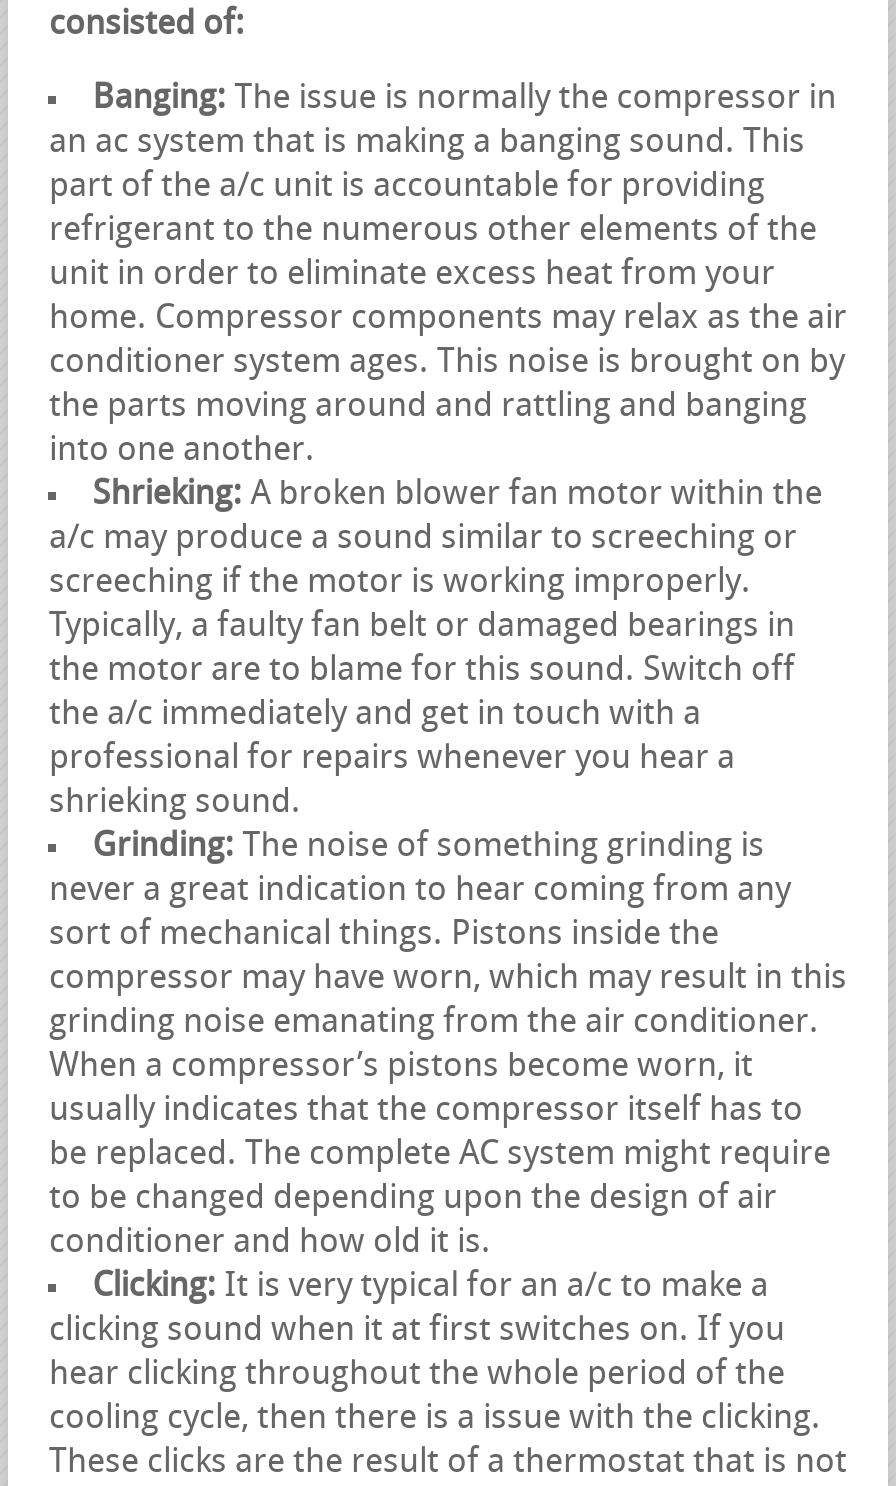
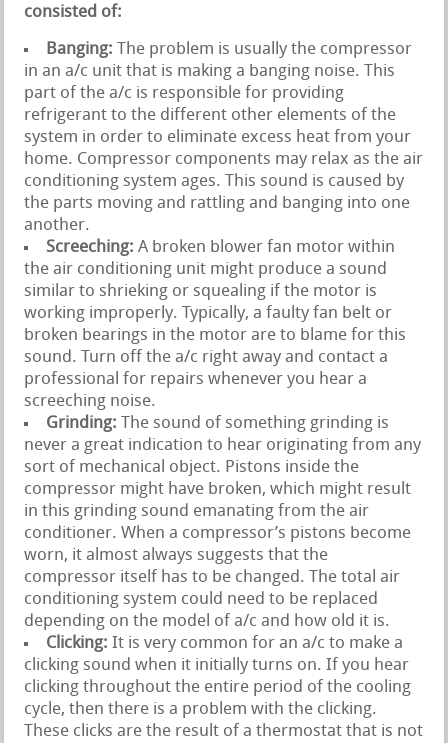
[49,81,837,291] Banging: The issue is normally the compressor in | an ac system that is making a banging sound. This | part of the a/c unit is accountable for providing | refrigerant to the numerous other elements of the | unit in order to eliminate excess heat from your -> [24,41,412,146] Banging: The problem is usually the compressor | in an a/c unit that is making a banging noise. This | part of the a/c is responsible for providing | refrigerant to the different other elements of the | system in order to eliminate excess heat from your
[49,345,845,731] conditioner system ages. This noise is brought on by | the parts moving around and rattling and banging | into one another. | Shrieking: A broken blower fan motor within the | a/c may produce a sound similar to screeching or | screeching if the motor is working improperly. | Typically, a faulty fan belt or damaged bearings in | the motor are to blame for this sound. Switch off | the a/c immediately and get in touch with a -> [24,173,410,366] conditioning system ages. This sound is caused by | the parts moving and rattling and banging into one | another. | Screeching: A broken blower fan motor within | the air conditioning unit might produce a sound | similar to shrieking or squealing if the motor is | working improperly. Typically, a faulty fan belt or | broken bearings in the motor are to blame for this | sound. Turn off the a/c right away and contact a
[49,785,847,1435] shrieking sound. | Grinding: The noise of something grinding is | never a great indication to hear coming from any | sort of mechanical things. Pistons inside the | compressor may have worn, which may result in this | grinding noise emanating from the air conditioner. | When a compressor’s pistons become worn, it | usually indicates that the compressor itself has to | be replaced. The complete AC system might require | to be changed depending upon the design of air | conditioner and how old it is. | Clicking: It is very typical for an a/c to make a | clicking sound when it at first switches on. If you | hear clicking throughout the whole period of the | cooling cycle, then there is a issue with the clicking. -> [24,393,421,718] screeching noise. | Grinding: The sound of something grinding is | never a great indication to hear originating from any | sort of mechanical object. Pistons inside the | compressor might have broken, which might result | in this grinding sound emanating from the air | conditioner. When a compressor’s pistons become | worn, it almost always suggests that the | compressor itself has to be changed. The total air | conditioning system could need to be replaced | depending on the model of a/c and how old it is. | Clicking: It is very common for an a/c to make a | clicking sound when it initially turns on. If you hear | clicking throughout the entire period of the cooling | cycle, then there is a problem with the clicking.

